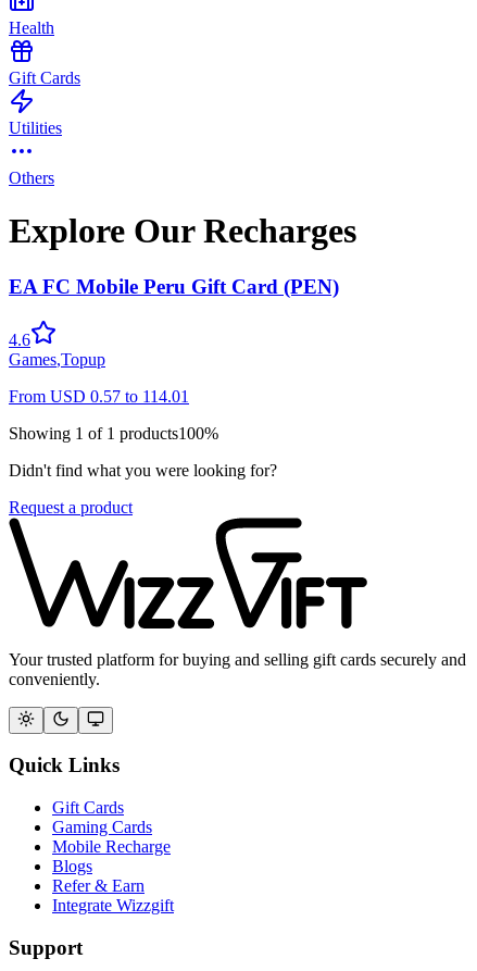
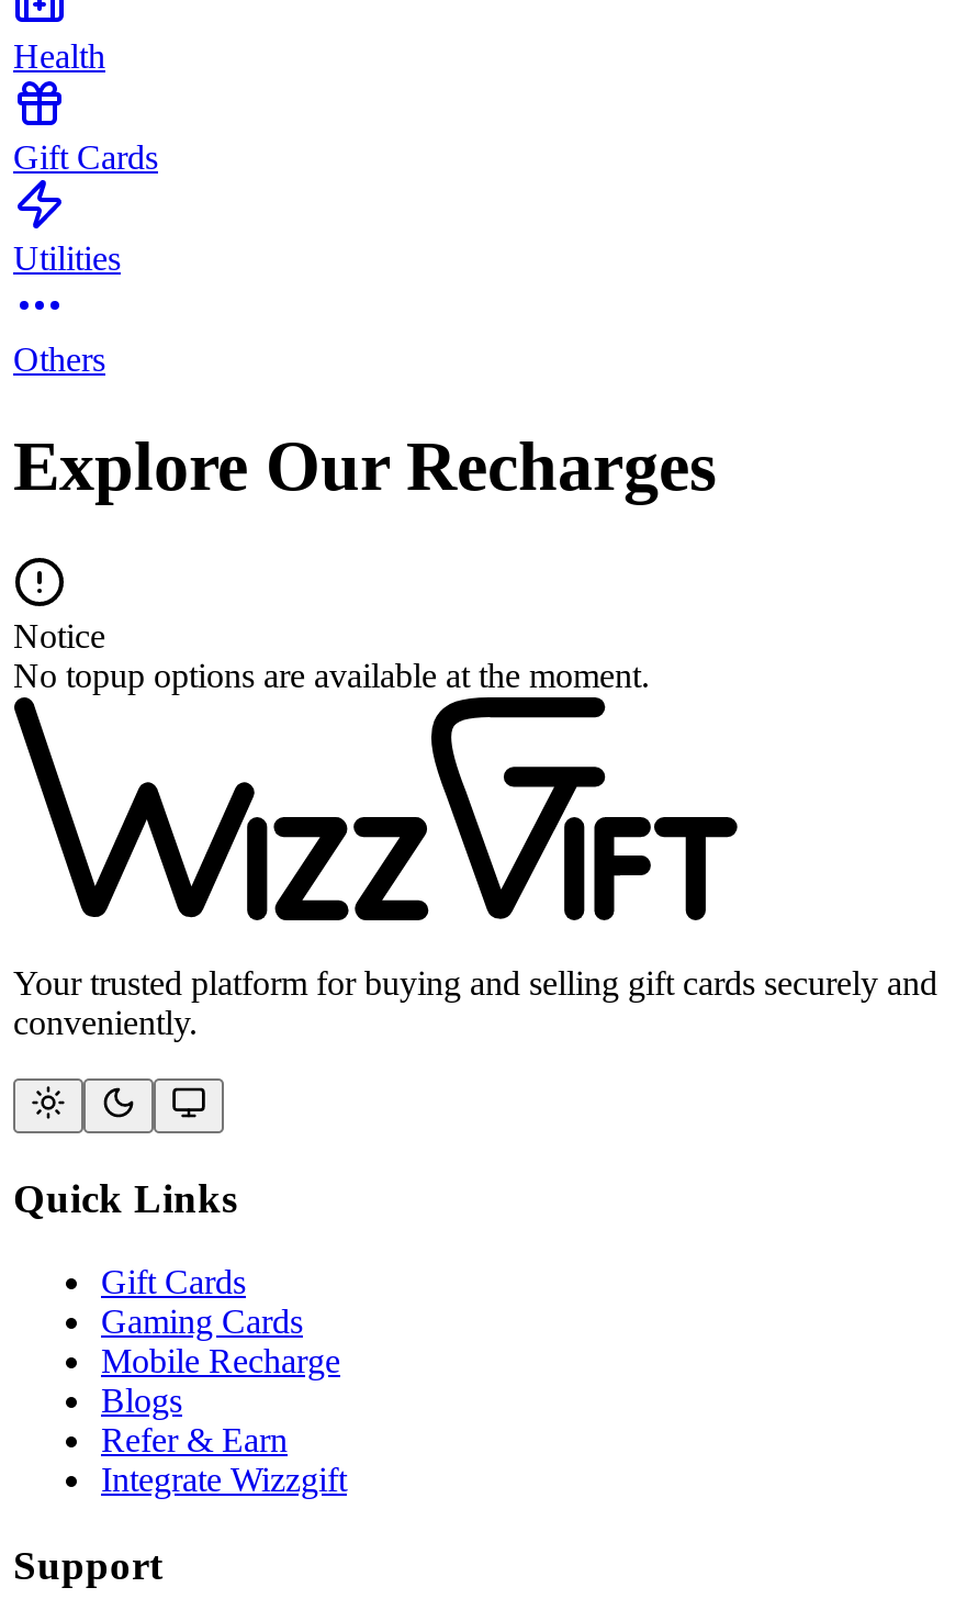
[9,275,339,516] EA FC Mobile Peru Gift Card (PEN) | 4.6 | Games,Topup | From USD 0.57 to 114.01 | Showing 1 of 1 products100% | Didn't find what you were looking for? | Request a product -> [13,617,650,694] Notice | No topup options are available at the moment.

